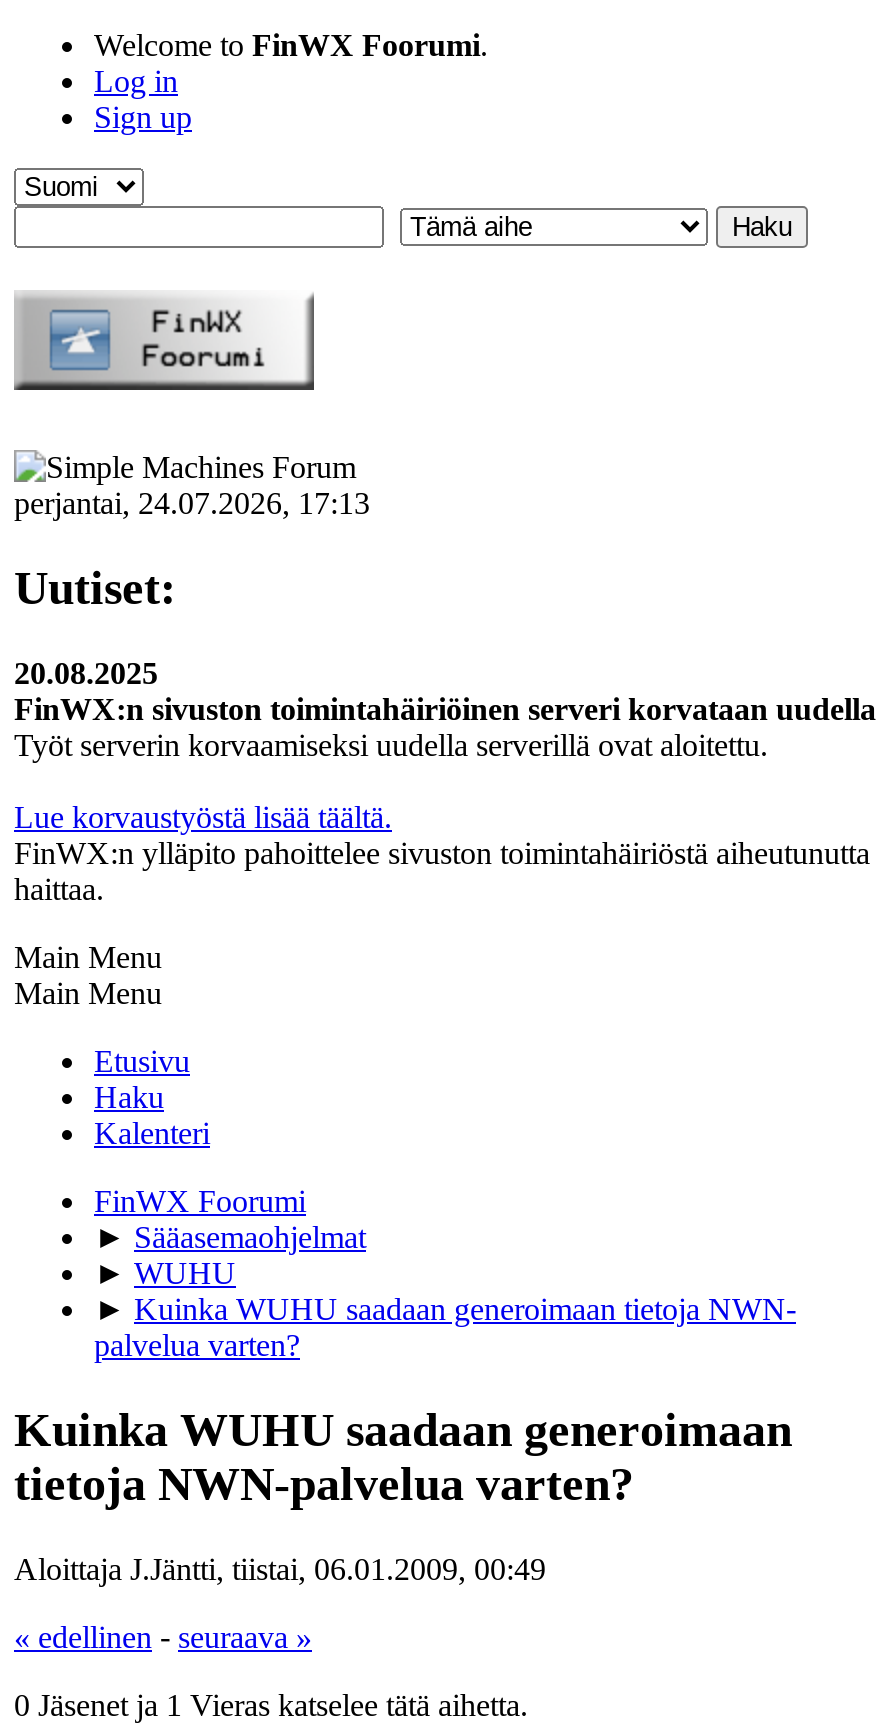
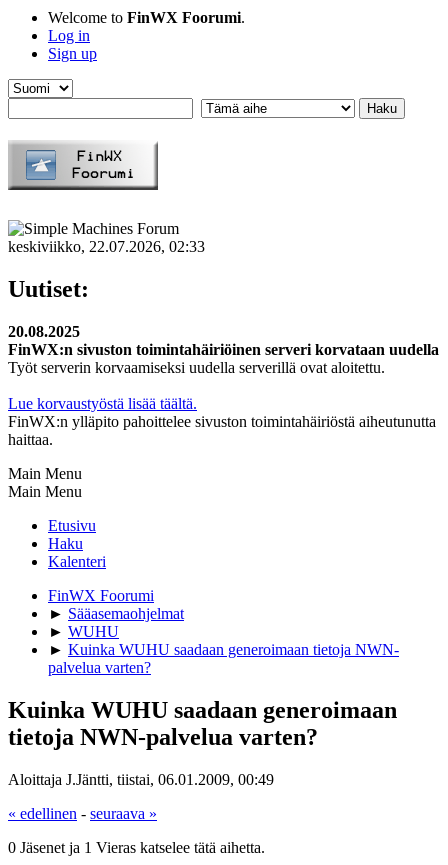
[14,486,370,520] perjantai, 24.07.2026, 17:13 -> [8,238,205,255] keskiviikko, 22.07.2026, 02:33

